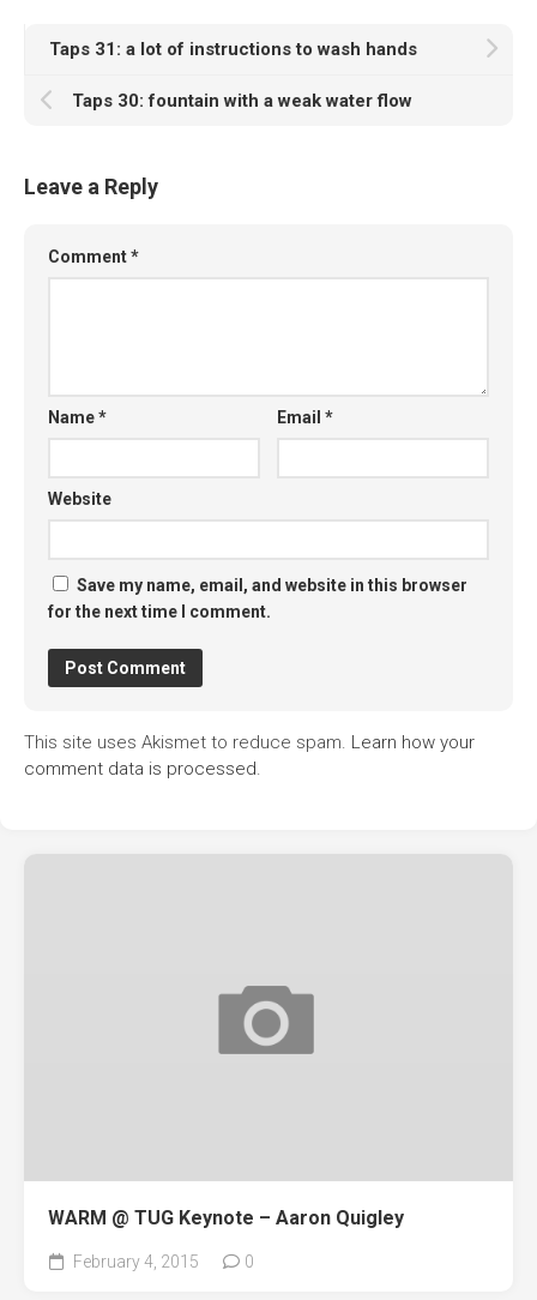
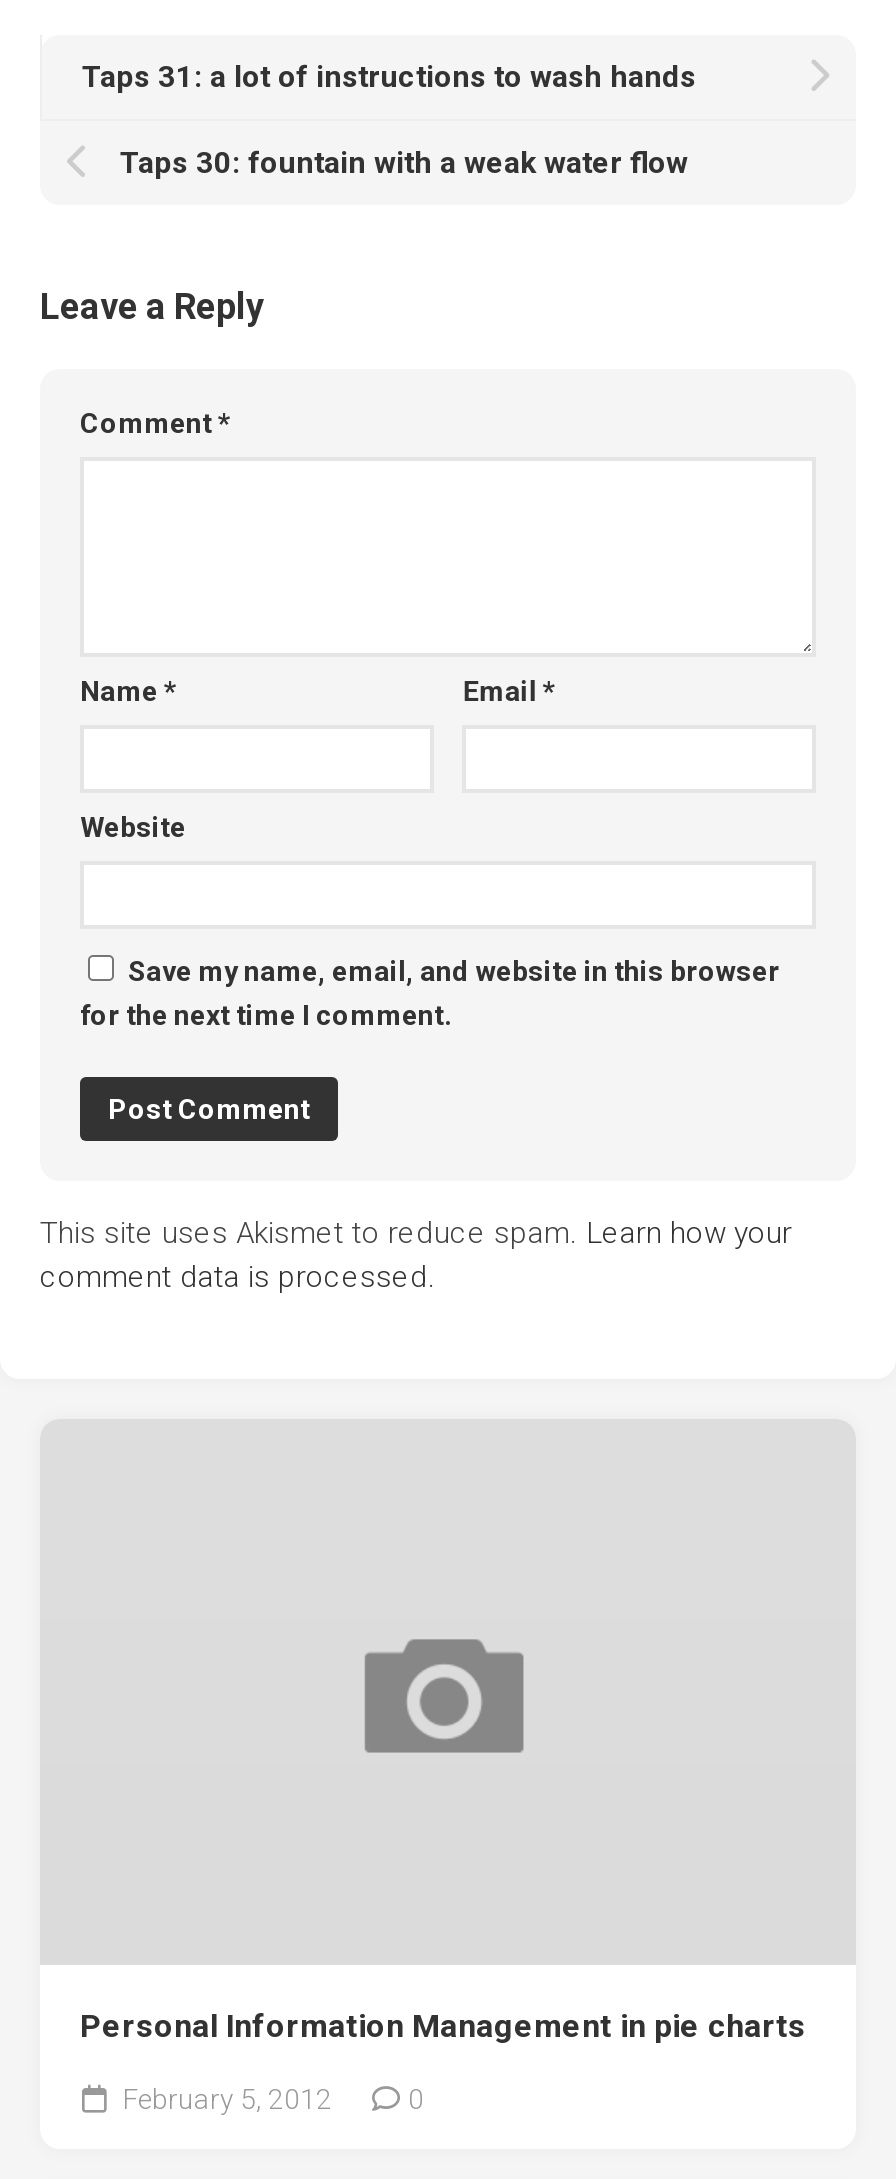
[48,1206,404,1229] WARM @ TUG Keynote – Aaron Quigley -> [80,2006,806,2044] Personal Information Management in pie charts
[70,1251,199,1271] February 4, 2015 -> [116,2082,332,2114] February 5, 2012

